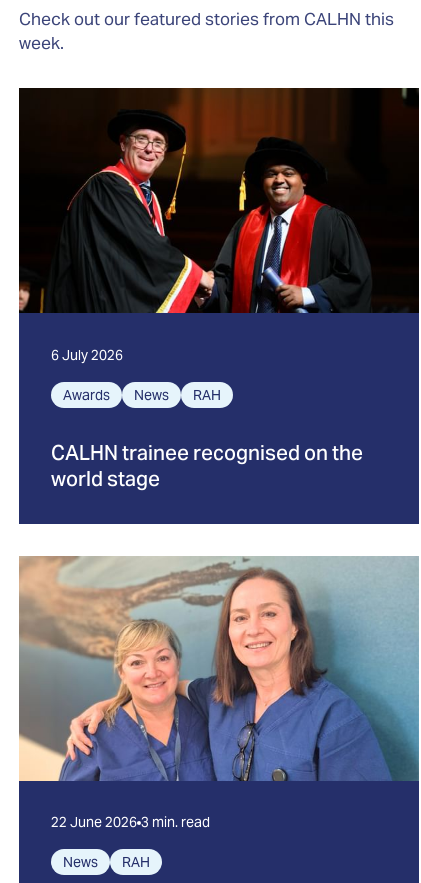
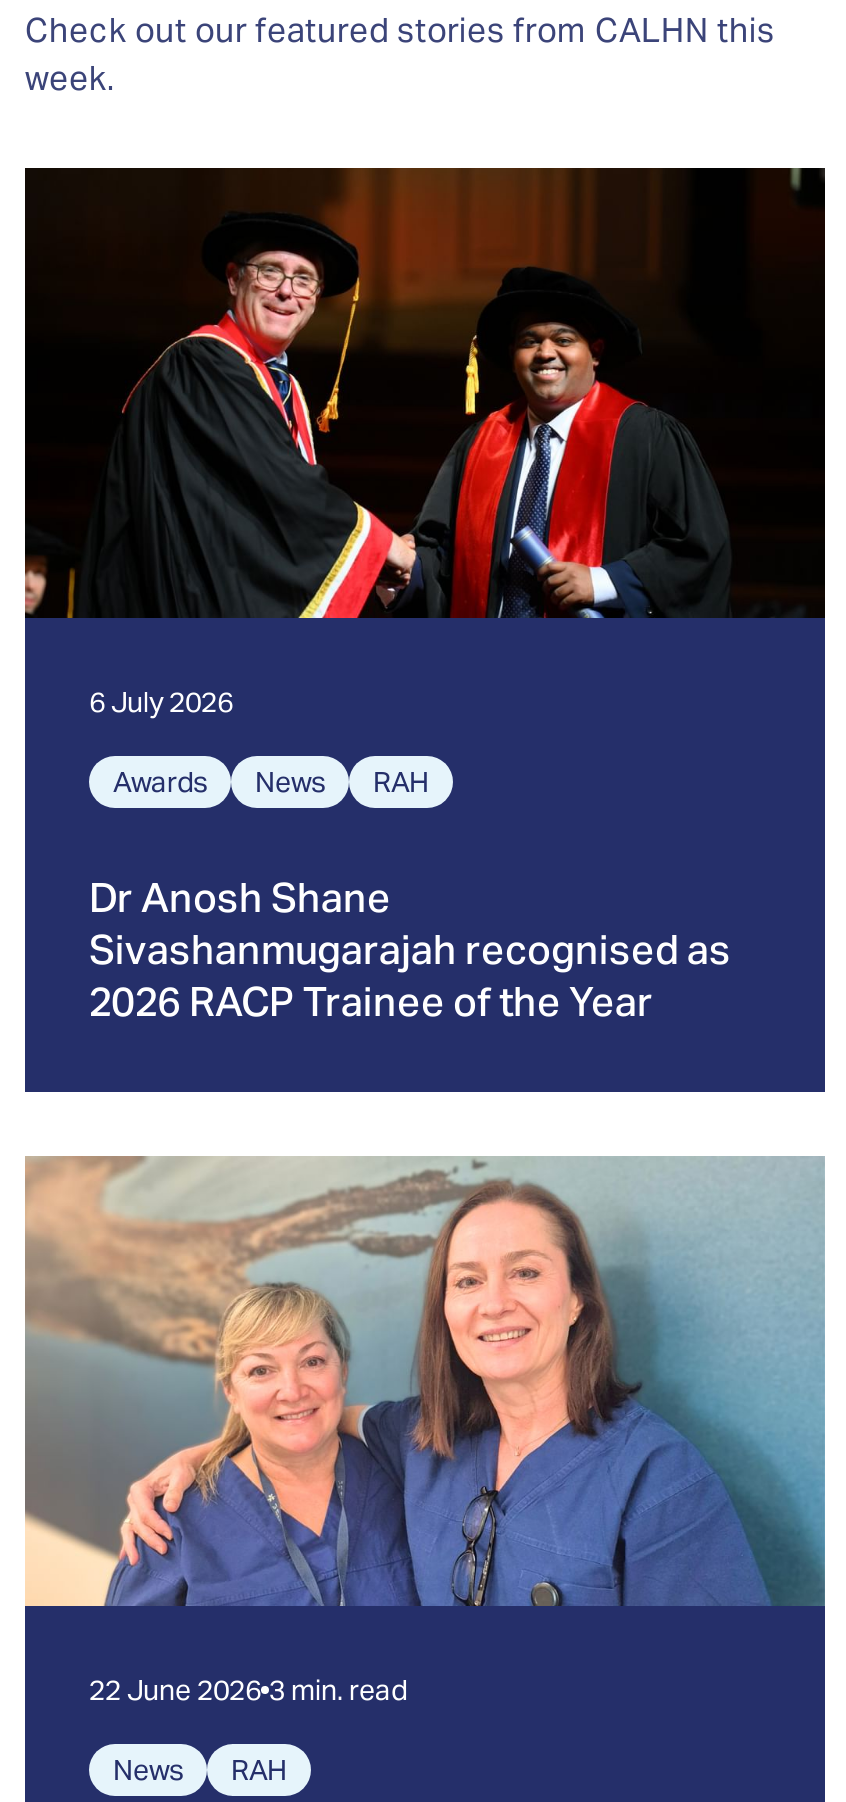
[51,440,363,492] CALHN trainee recognised on the | world stage -> [89,872,731,1028] Dr Anosh Shane | Sivashanmugarajah recognised as | 2026 RACP Trainee of the Year

